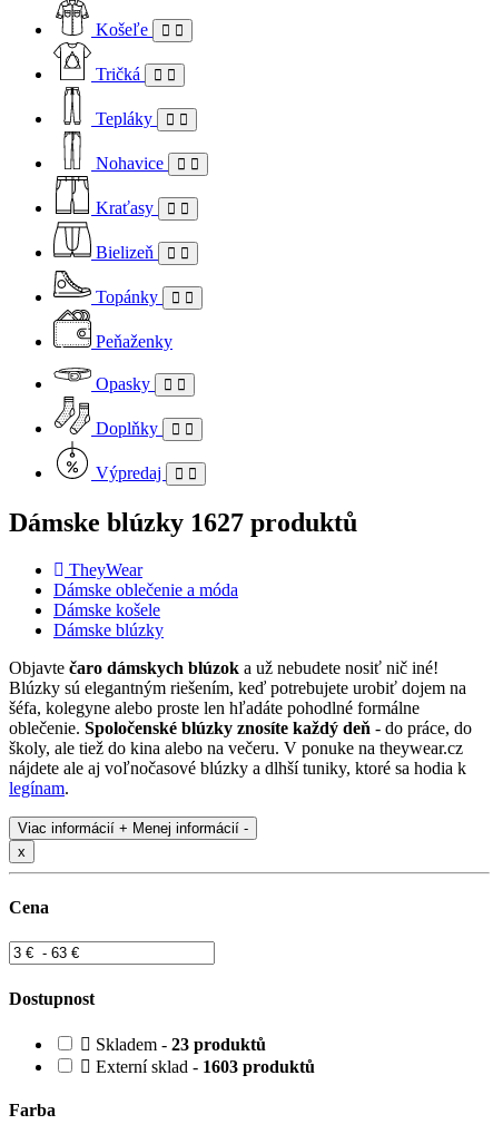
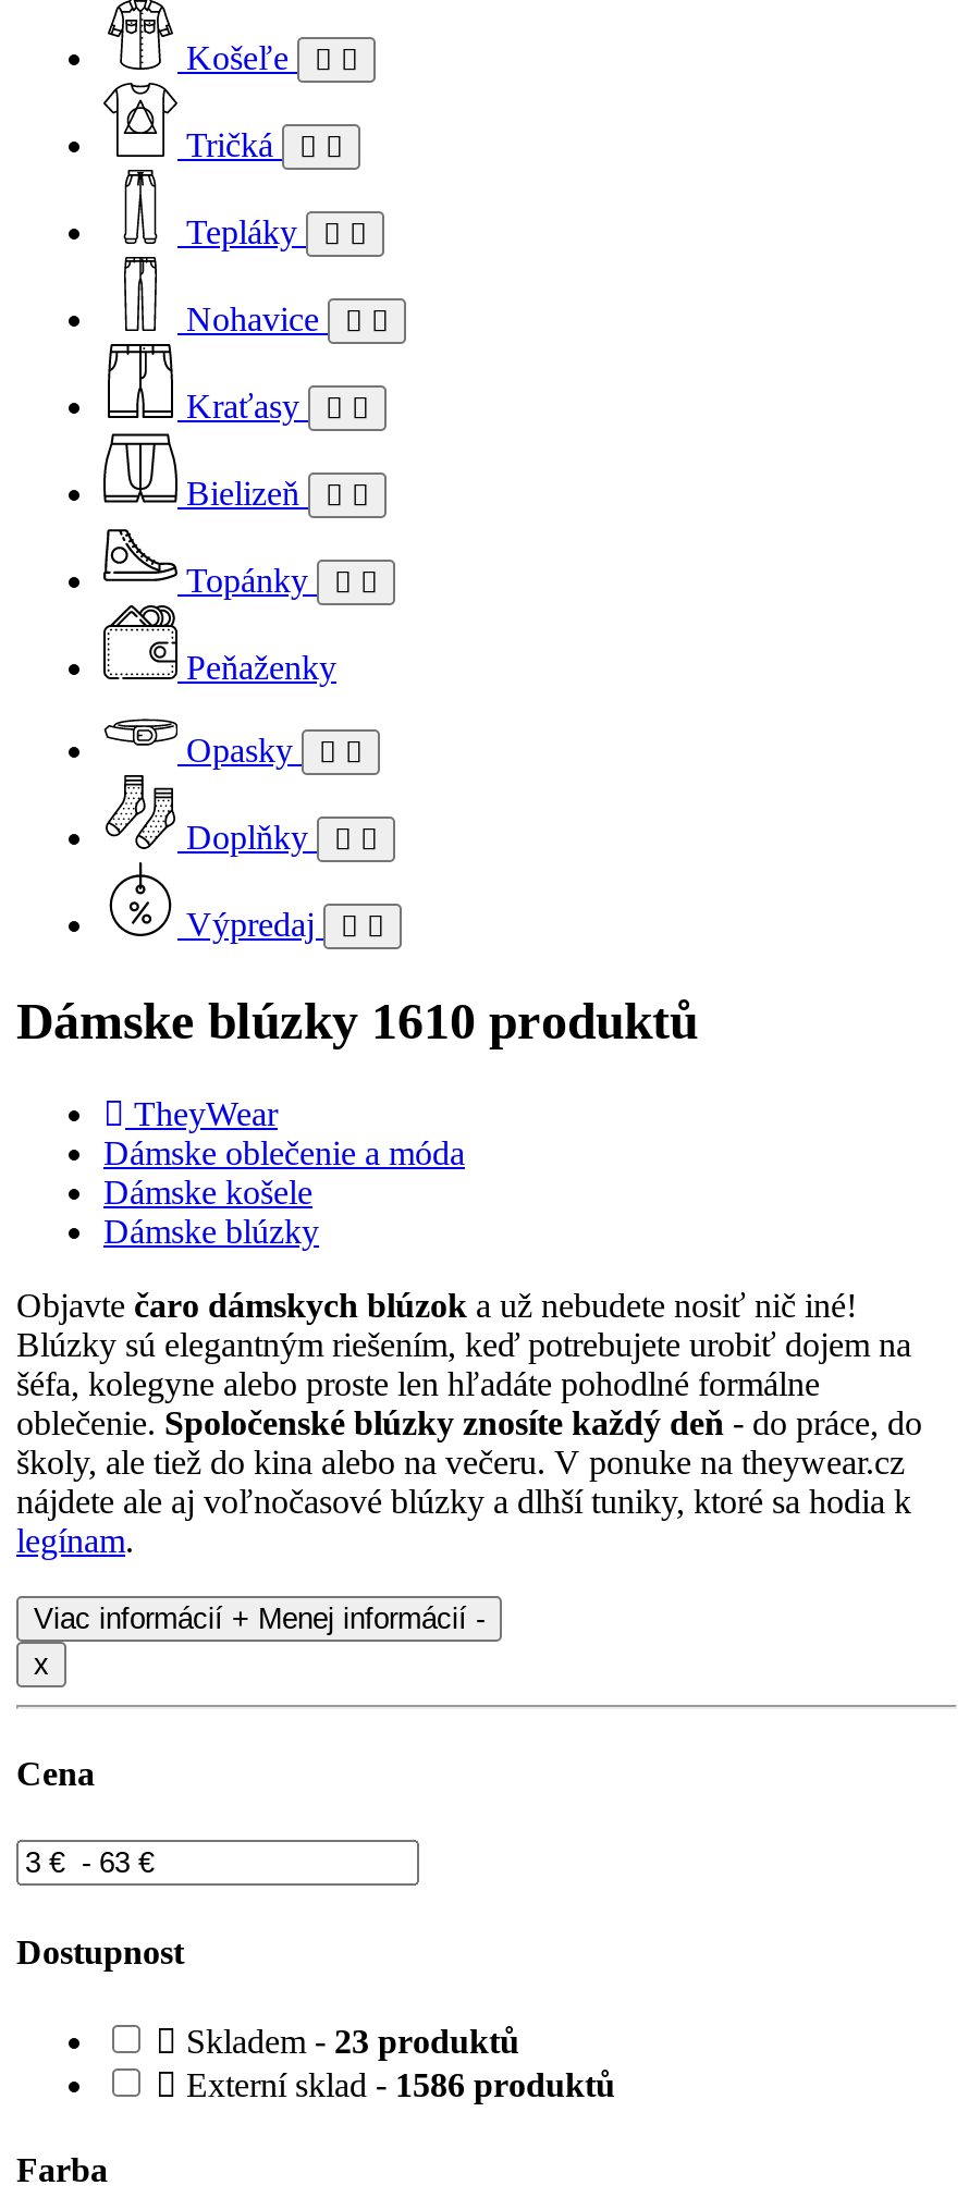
[9,508,357,537] Dámske blúzky 1627 produktů -> [16,993,698,1049] Dámske blúzky 1610 produktů
[91,1057,315,1076] Externí sklad - 1603 produktů -> [177,2066,615,2103] Externí sklad - 1586 produktů

